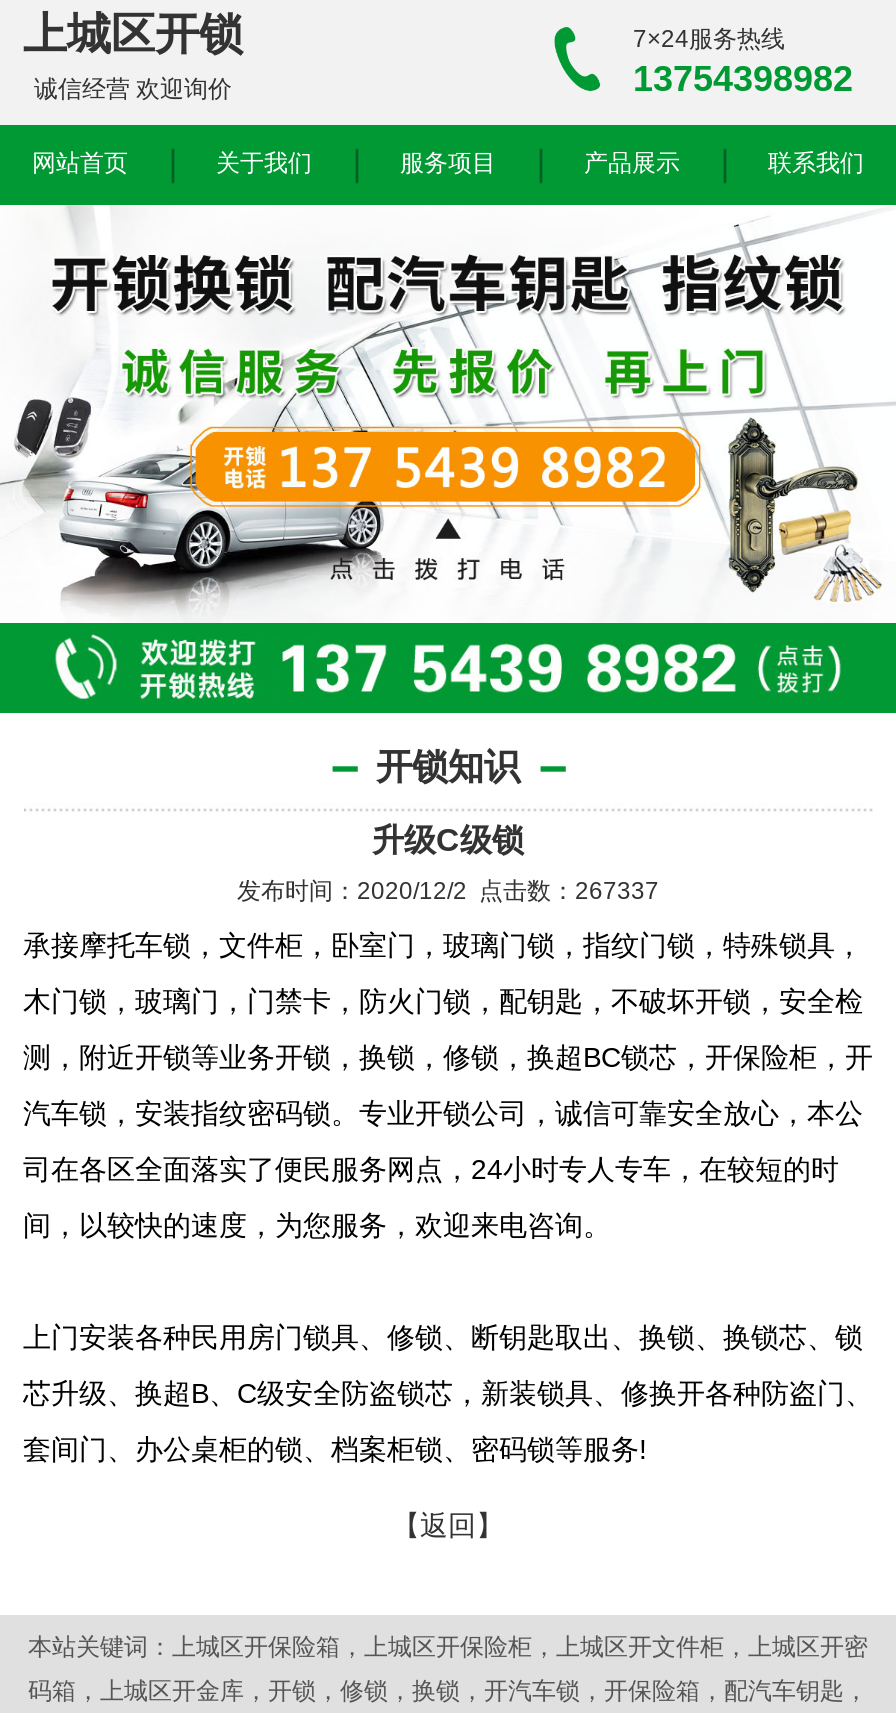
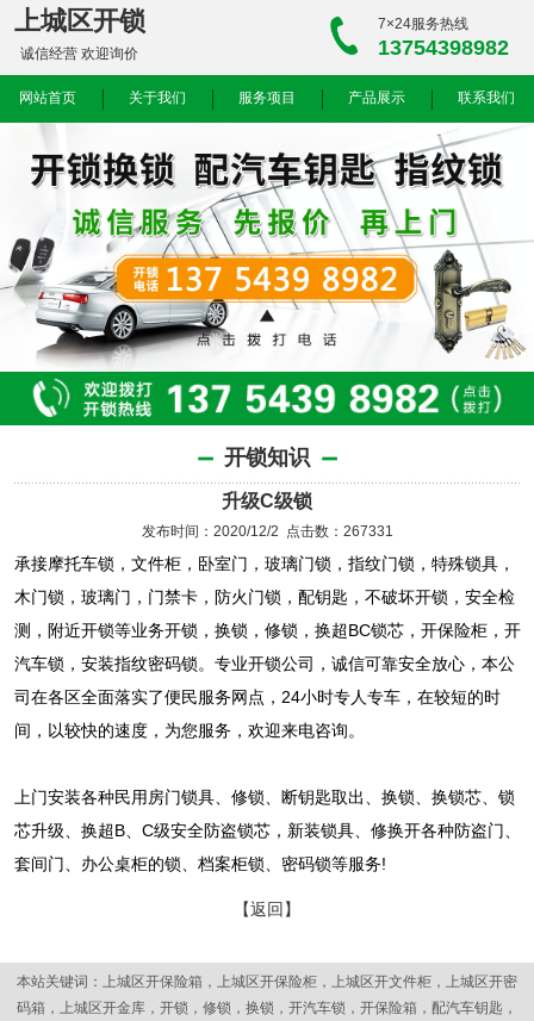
[237,877,659,905] 发布时间：2020/12/2 点击数：267337 -> [141,523,393,540] 发布时间：2020/12/2 点击数：267331

